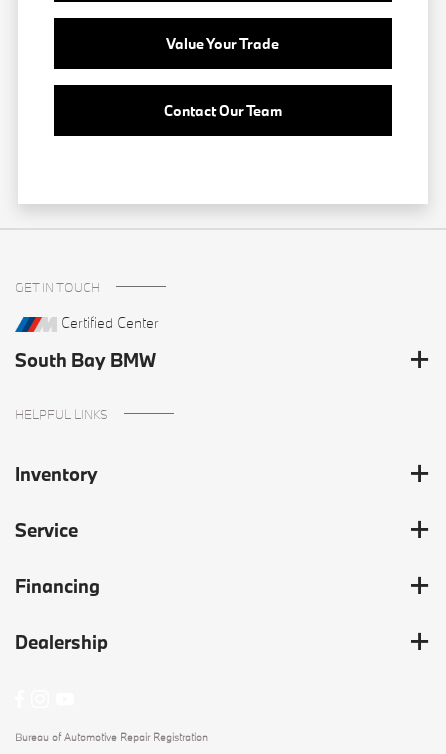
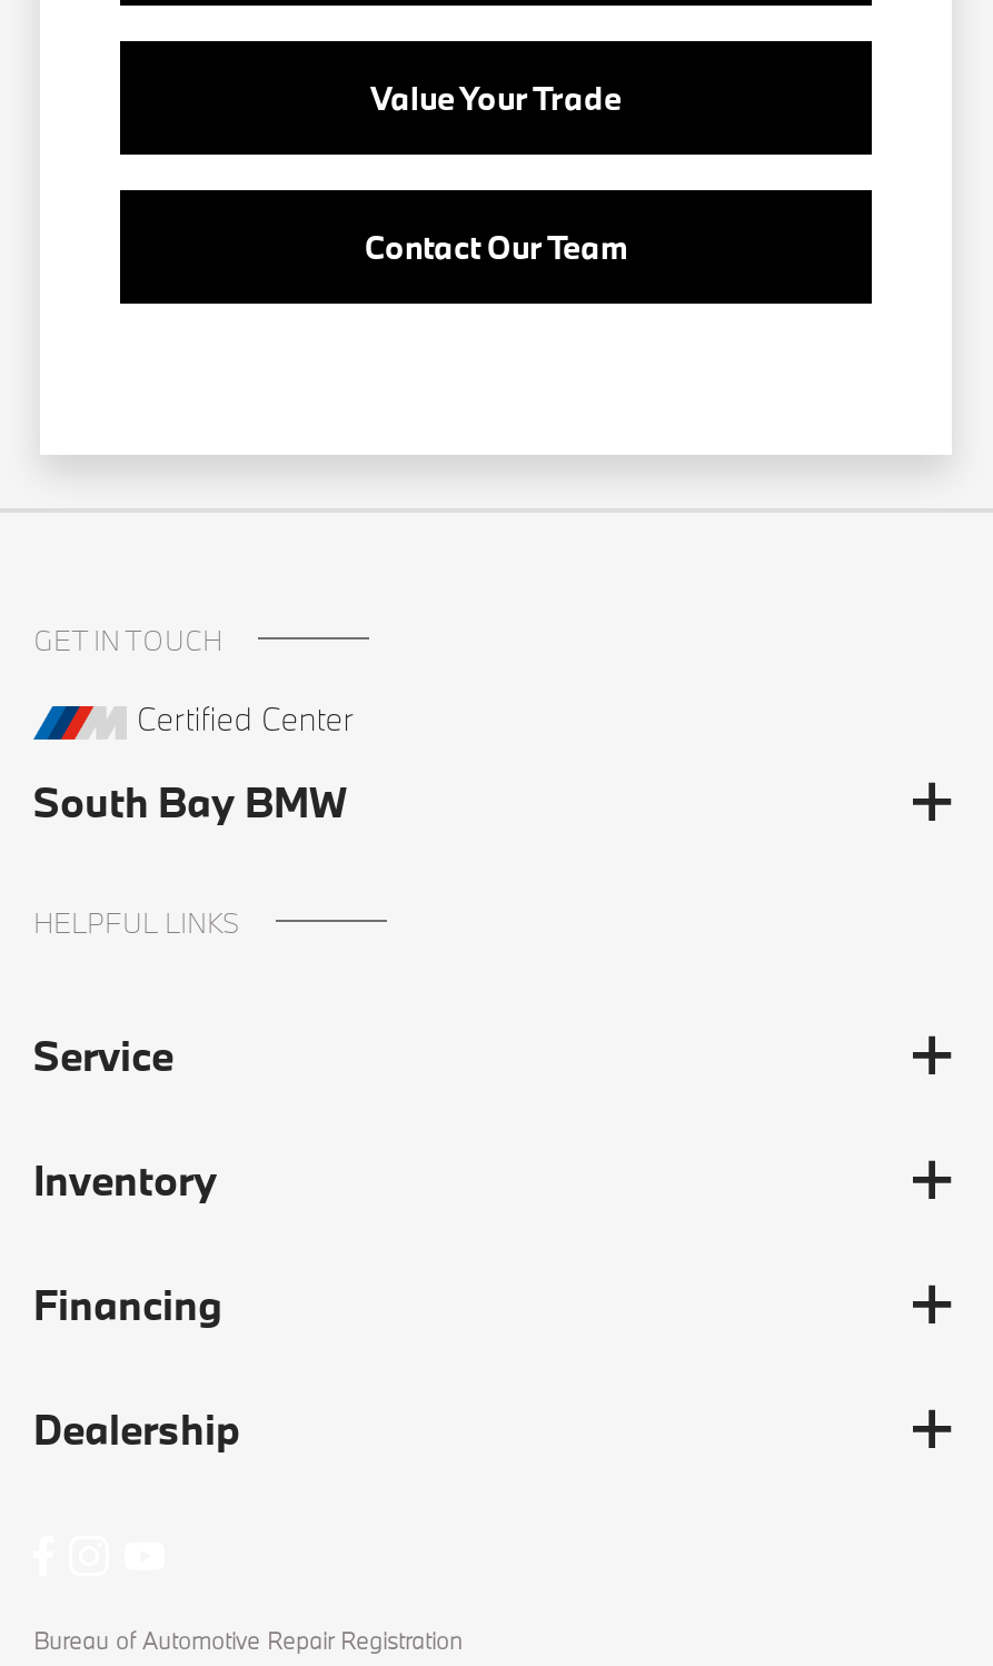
moved [15,462,98,486] -> [33,1154,218,1207]: Inventory
moved [15,518,78,542] -> [33,1029,173,1083]: Service

